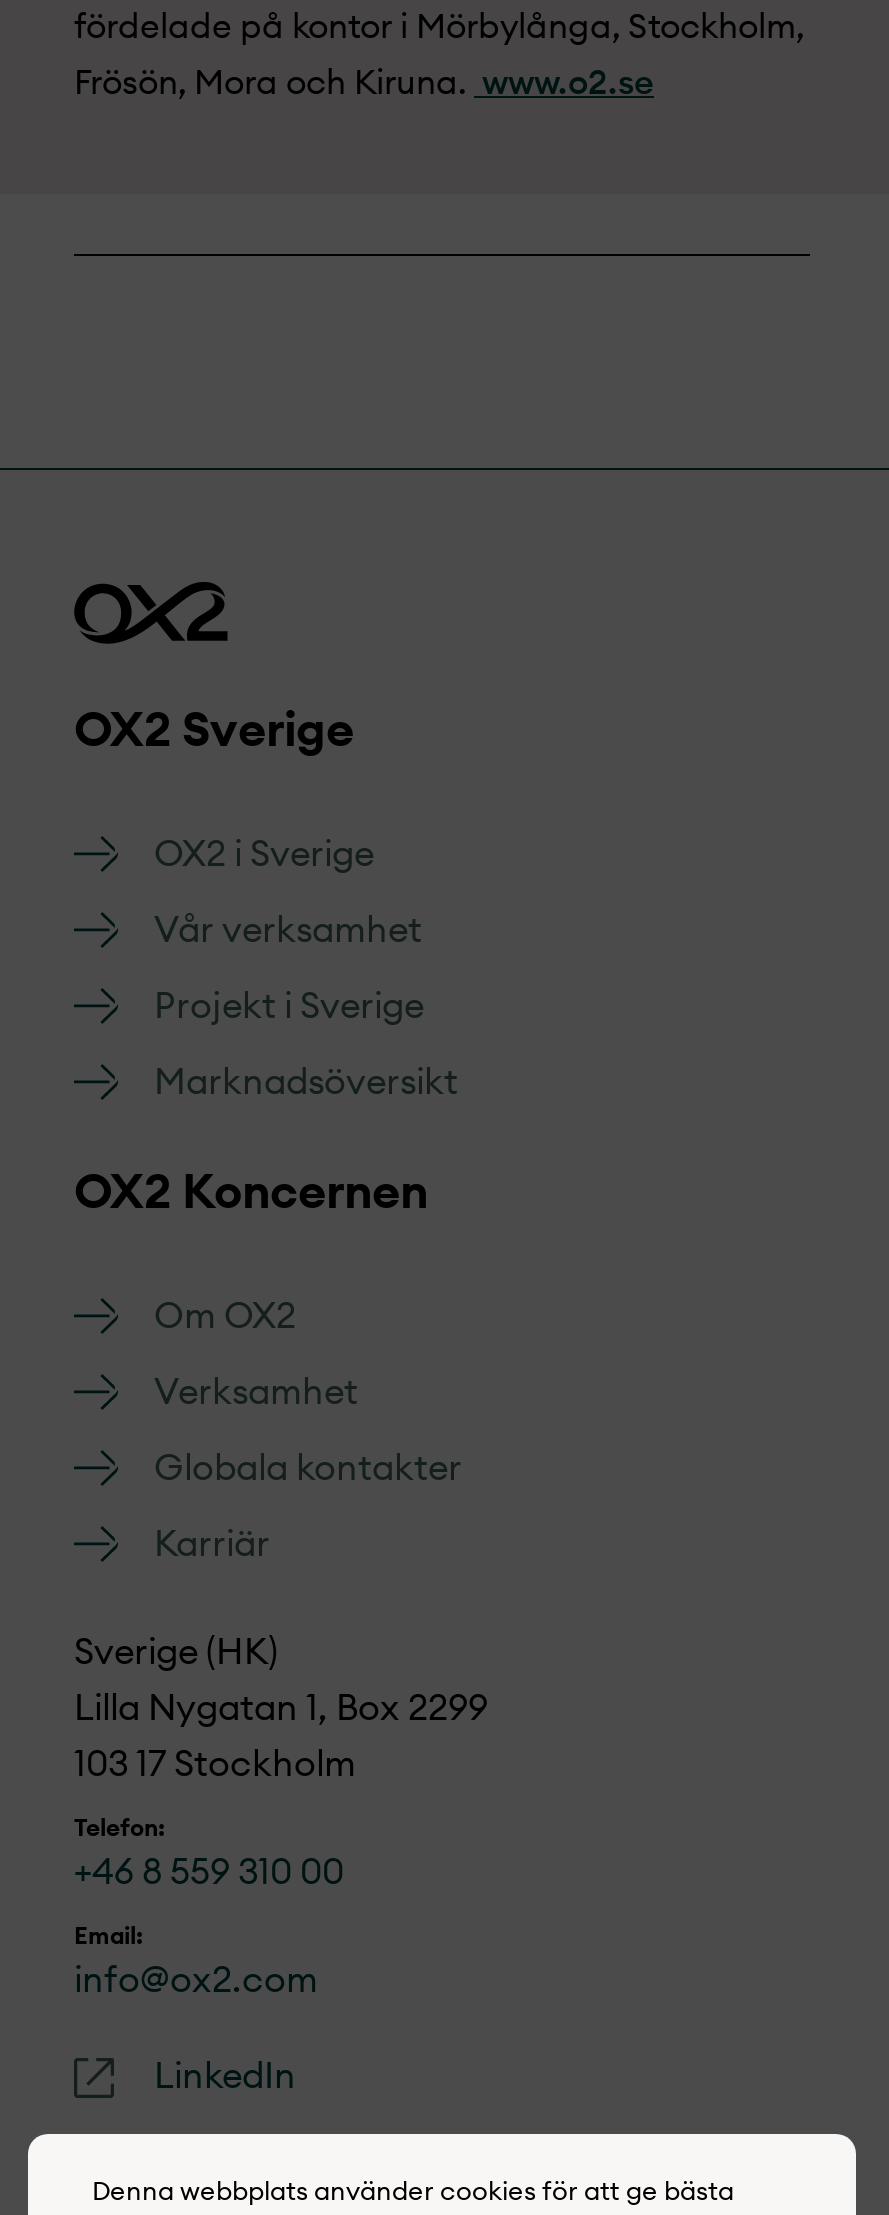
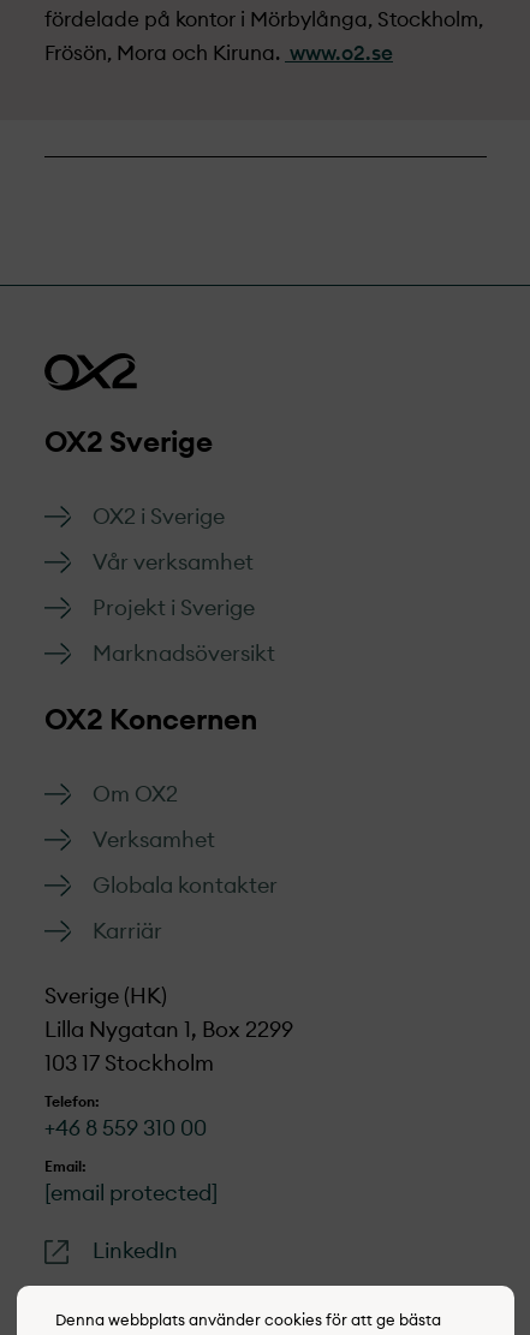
[74,1962,318,1998] info@ox2.com -> [44,1182,218,1204] [email protected]

